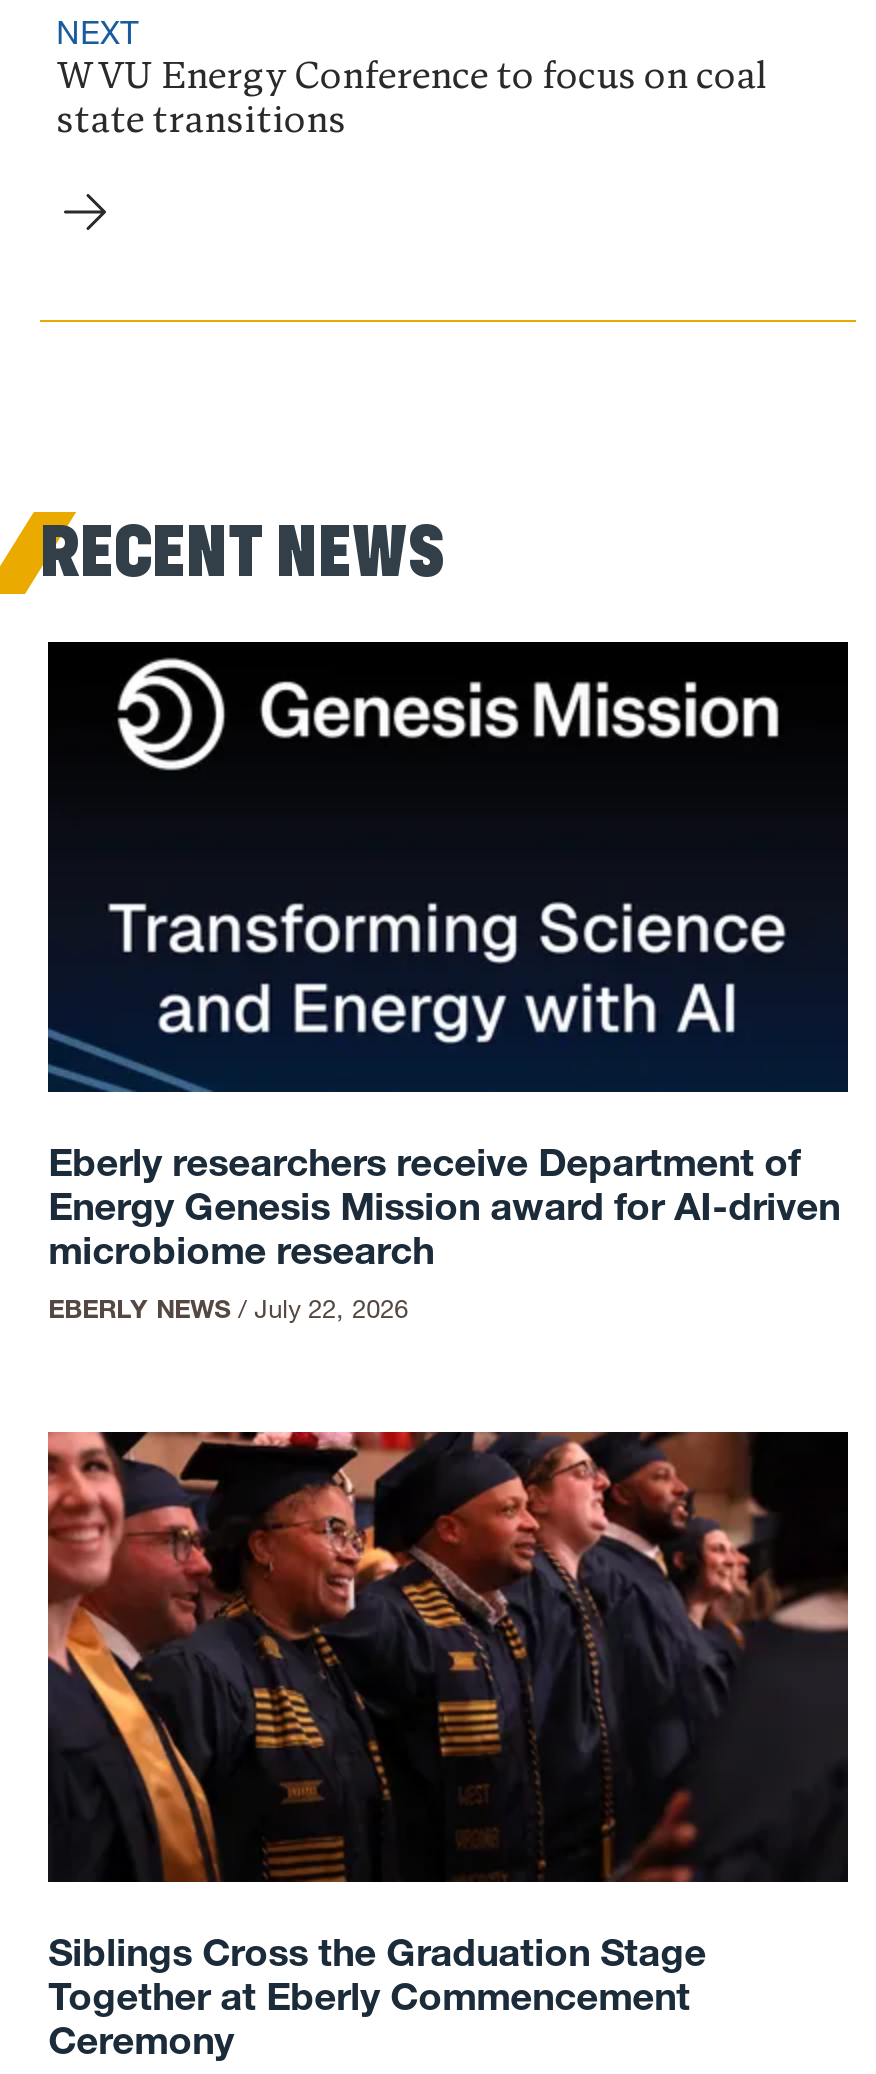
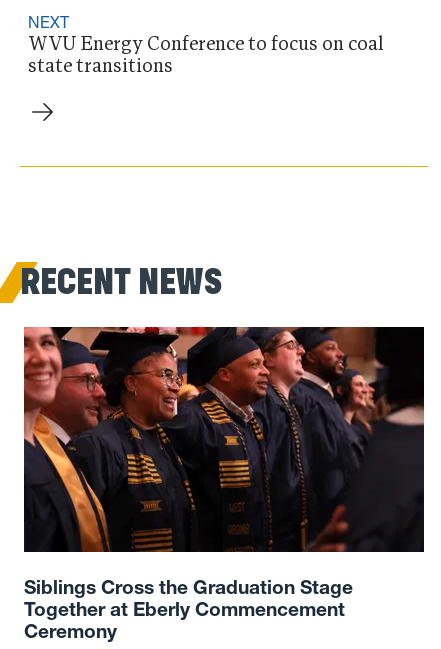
[46,640,850,1324] [image] | Eberly researchers receive Department of | Energy Genesis Mission award for AI-driven | microbiome research | EBERLY NEWS / July 22, 2026 -> none

